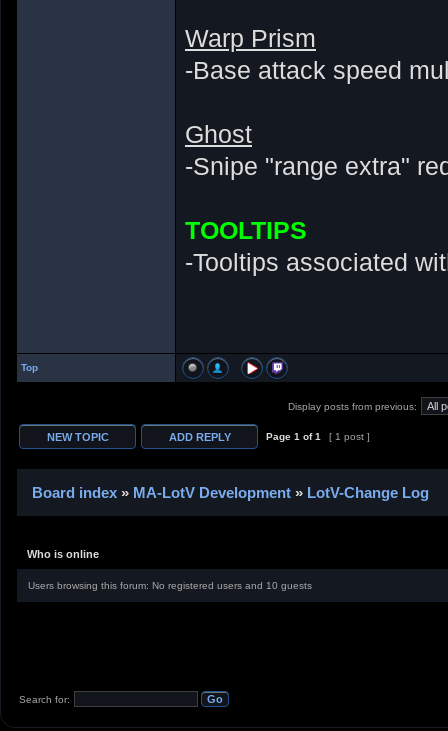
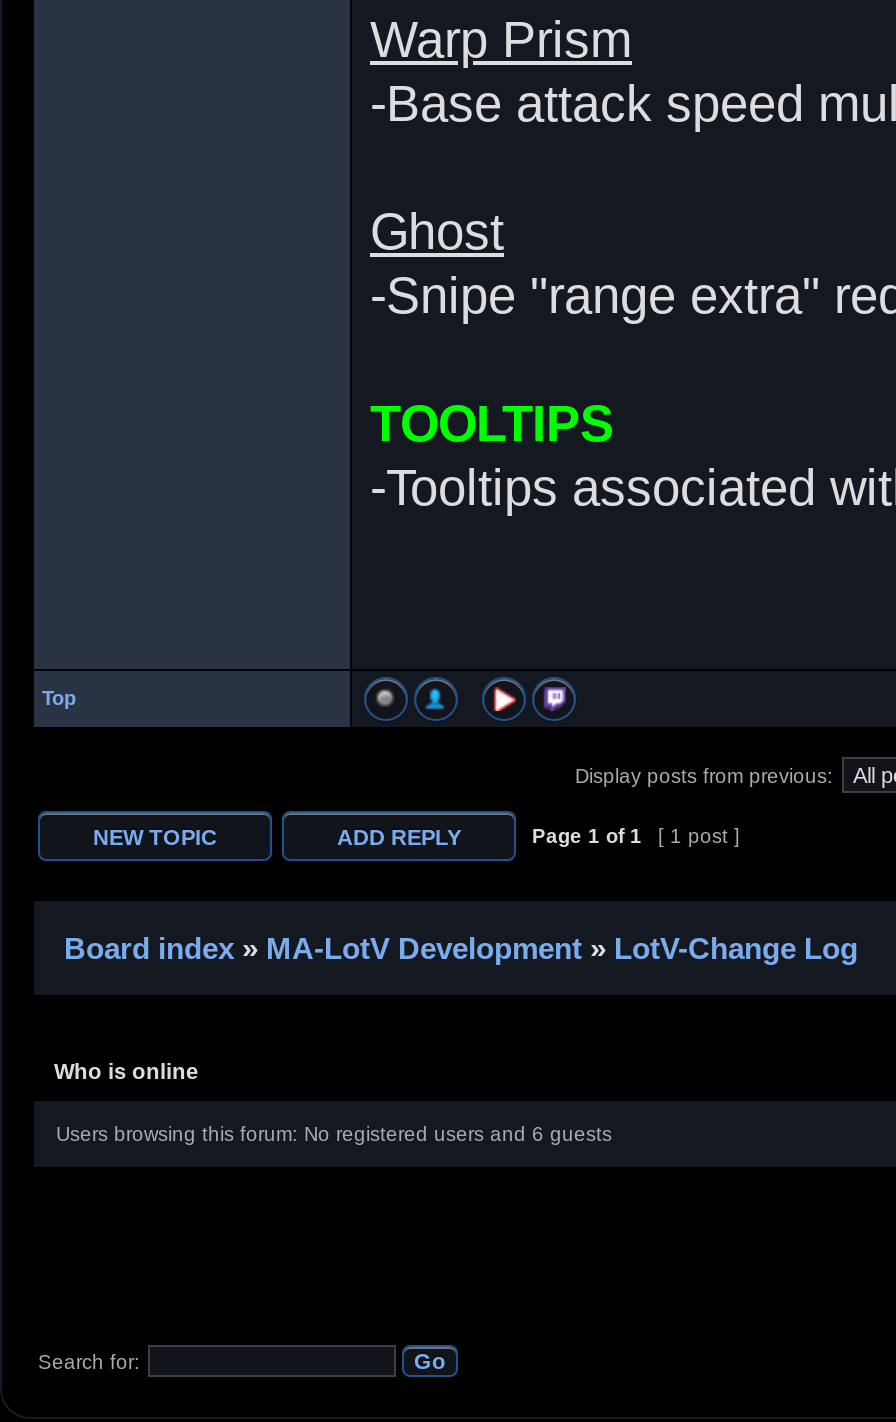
[28,580,312,591] Users browsing this forum: No registered users and 10 guests -> [56,1123,612,1145] Users browsing this forum: No registered users and 6 guests

